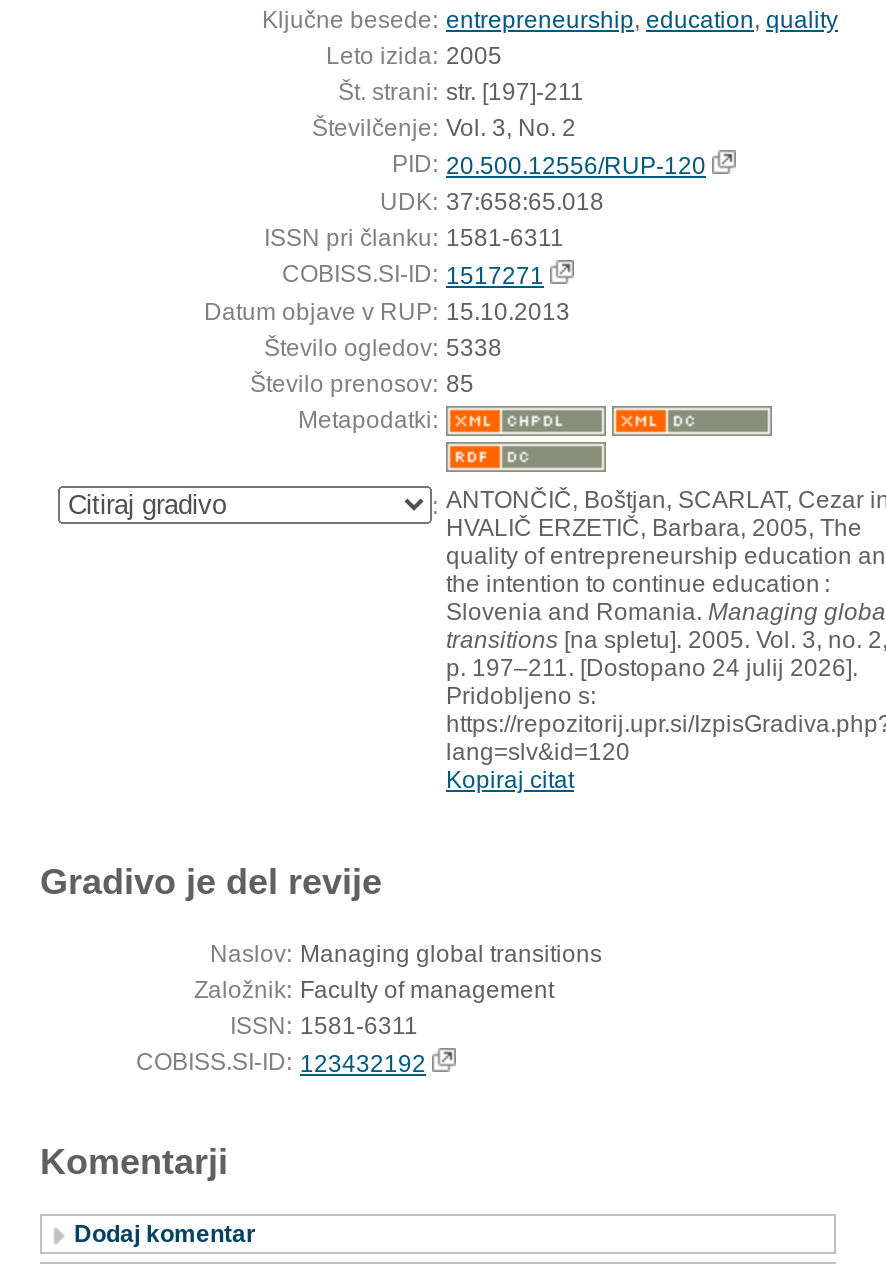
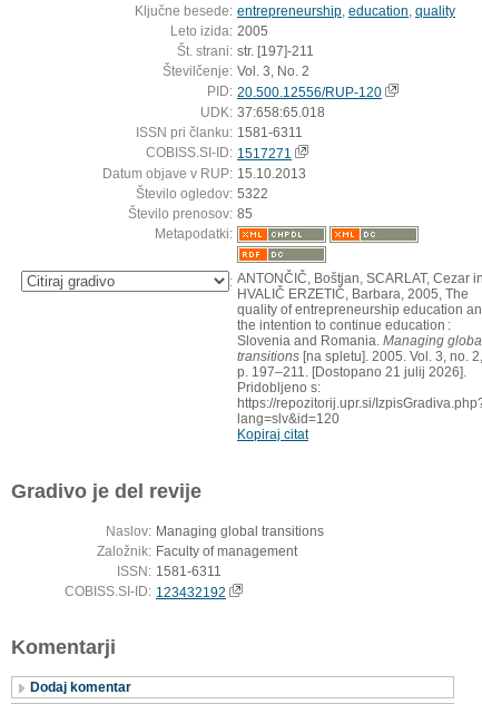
[264,333,502,361] Število ogledov: 5338 -> [136,185,268,201] Število ogledov: 5322
[446,653,858,681] p. 197–211. [Dostopano 24 julij 2026]. -> [237,364,466,379] p. 197–211. [Dostopano 21 julij 2026].

